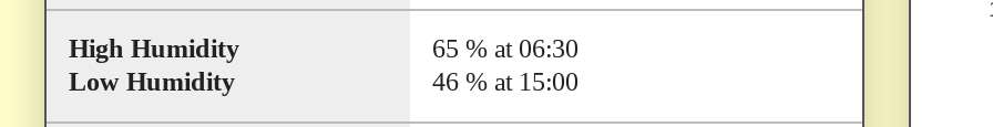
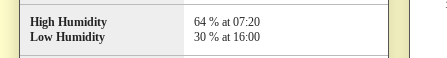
[432,33,579,64] 65 % at 06:30 -> [194,15,260,29] 64 % at 07:20
[432,66,579,97] 46 % at 15:00 -> [194,30,260,44] 30 % at 16:00

